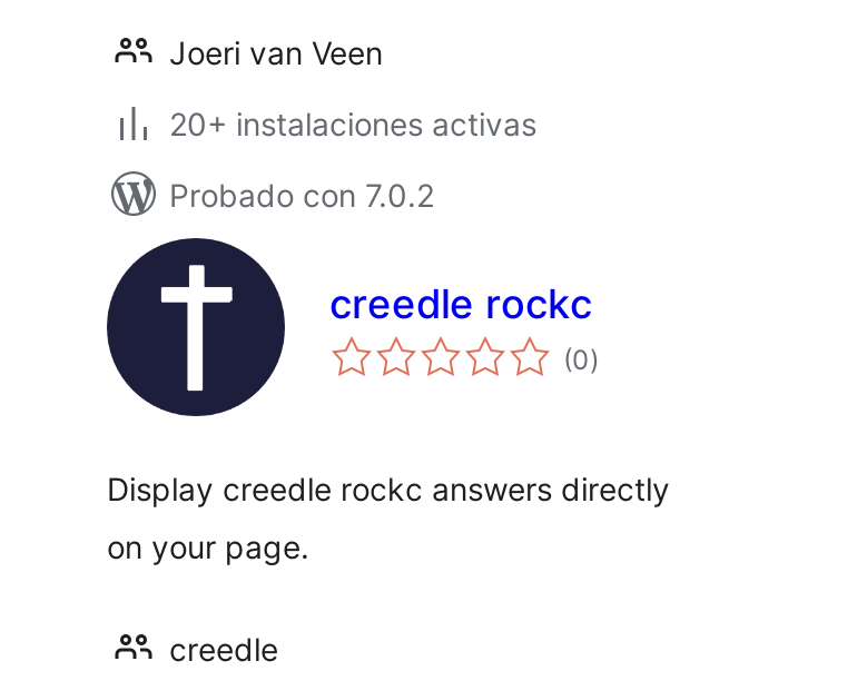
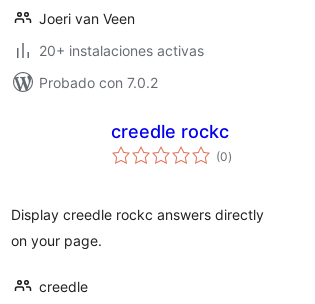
[105,236,287,418] [image] -> none

